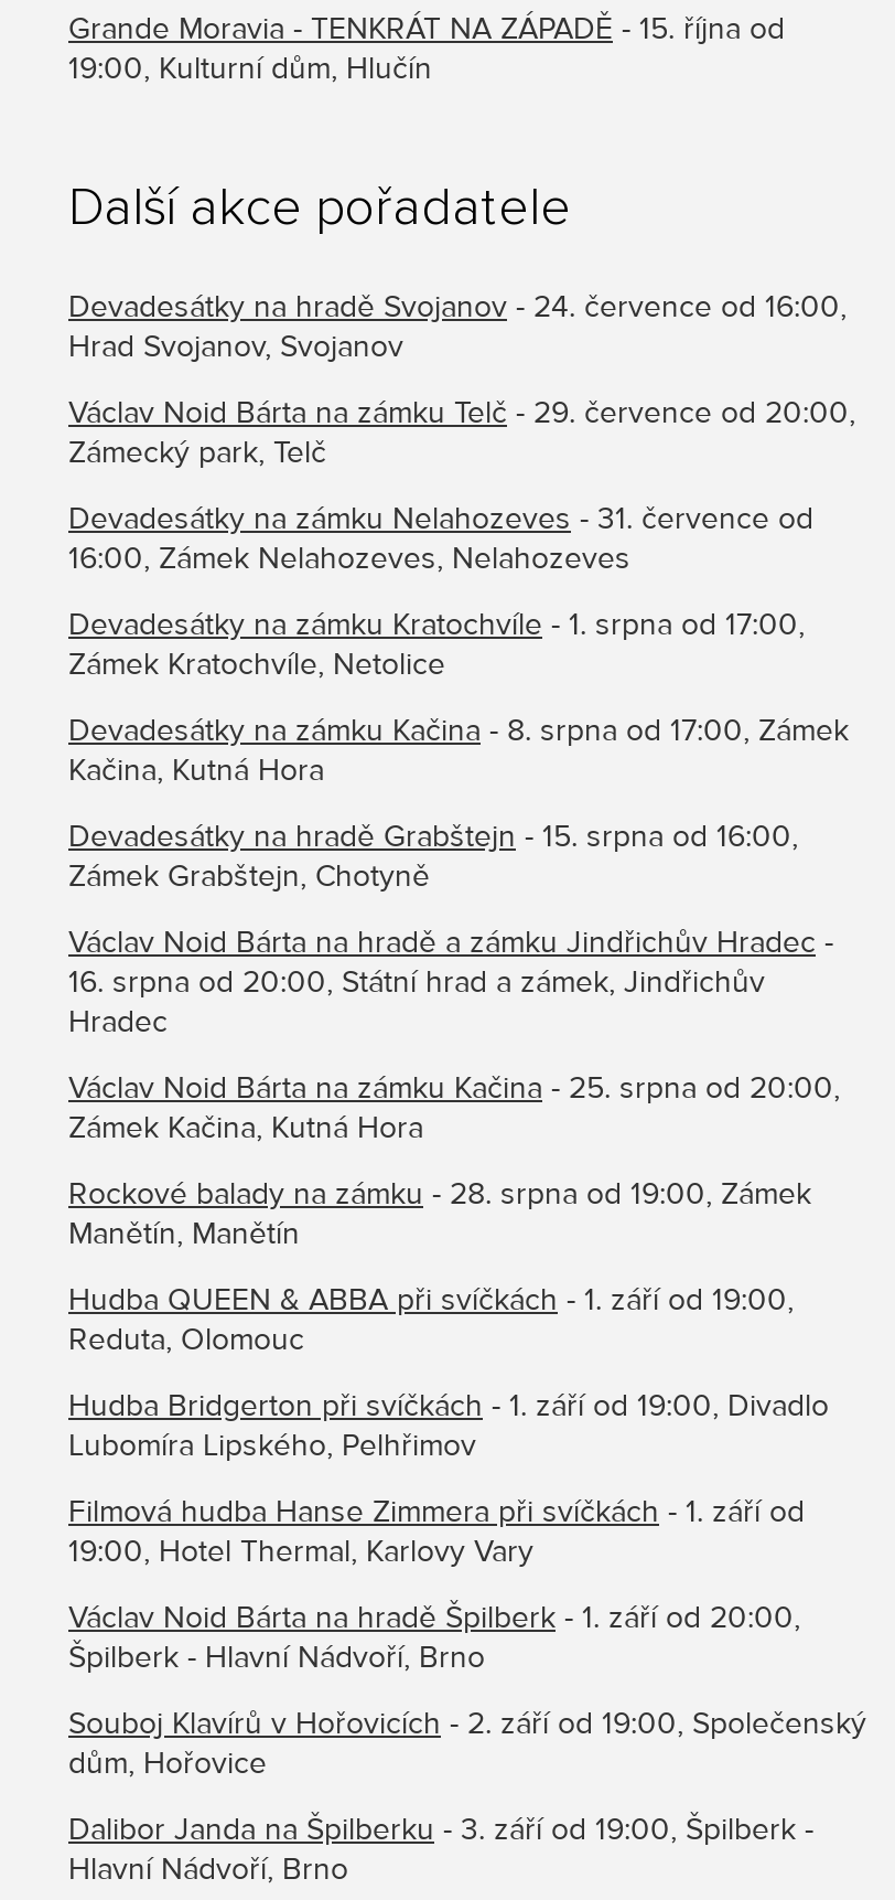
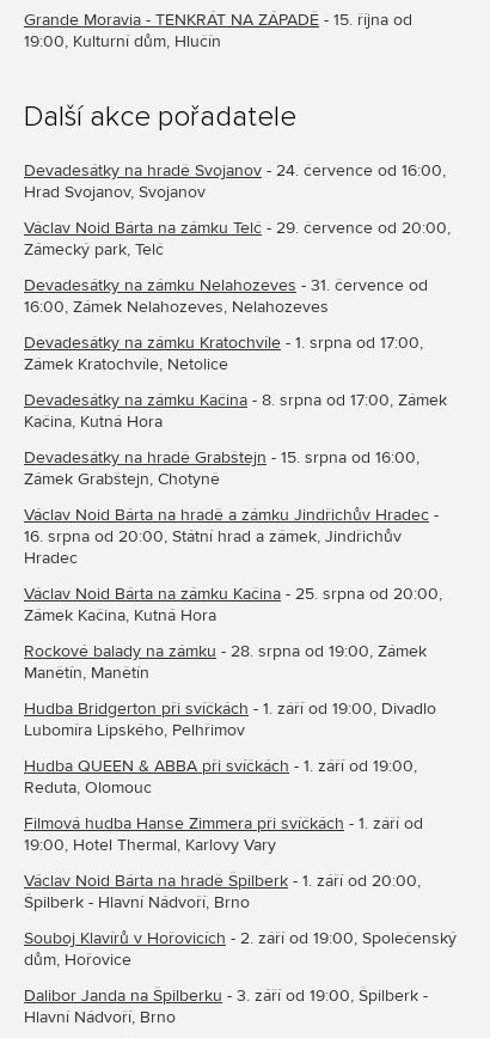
moved [68,1282,794,1359] -> [24,756,417,798]: Hudba QUEEN & ABBA při svíčkách - 1. září od 19:00, | Reduta, Olomouc
moved [68,1388,829,1465] -> [24,699,436,741]: Hudba Bridgerton při svíčkách - 1. září od 19:00, Divadlo | Lubomíra Lipského, Pelhřimov

